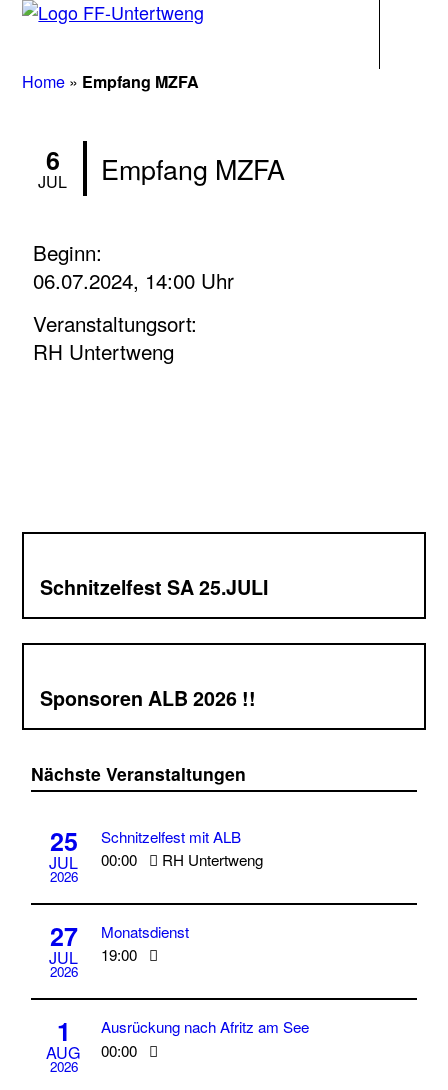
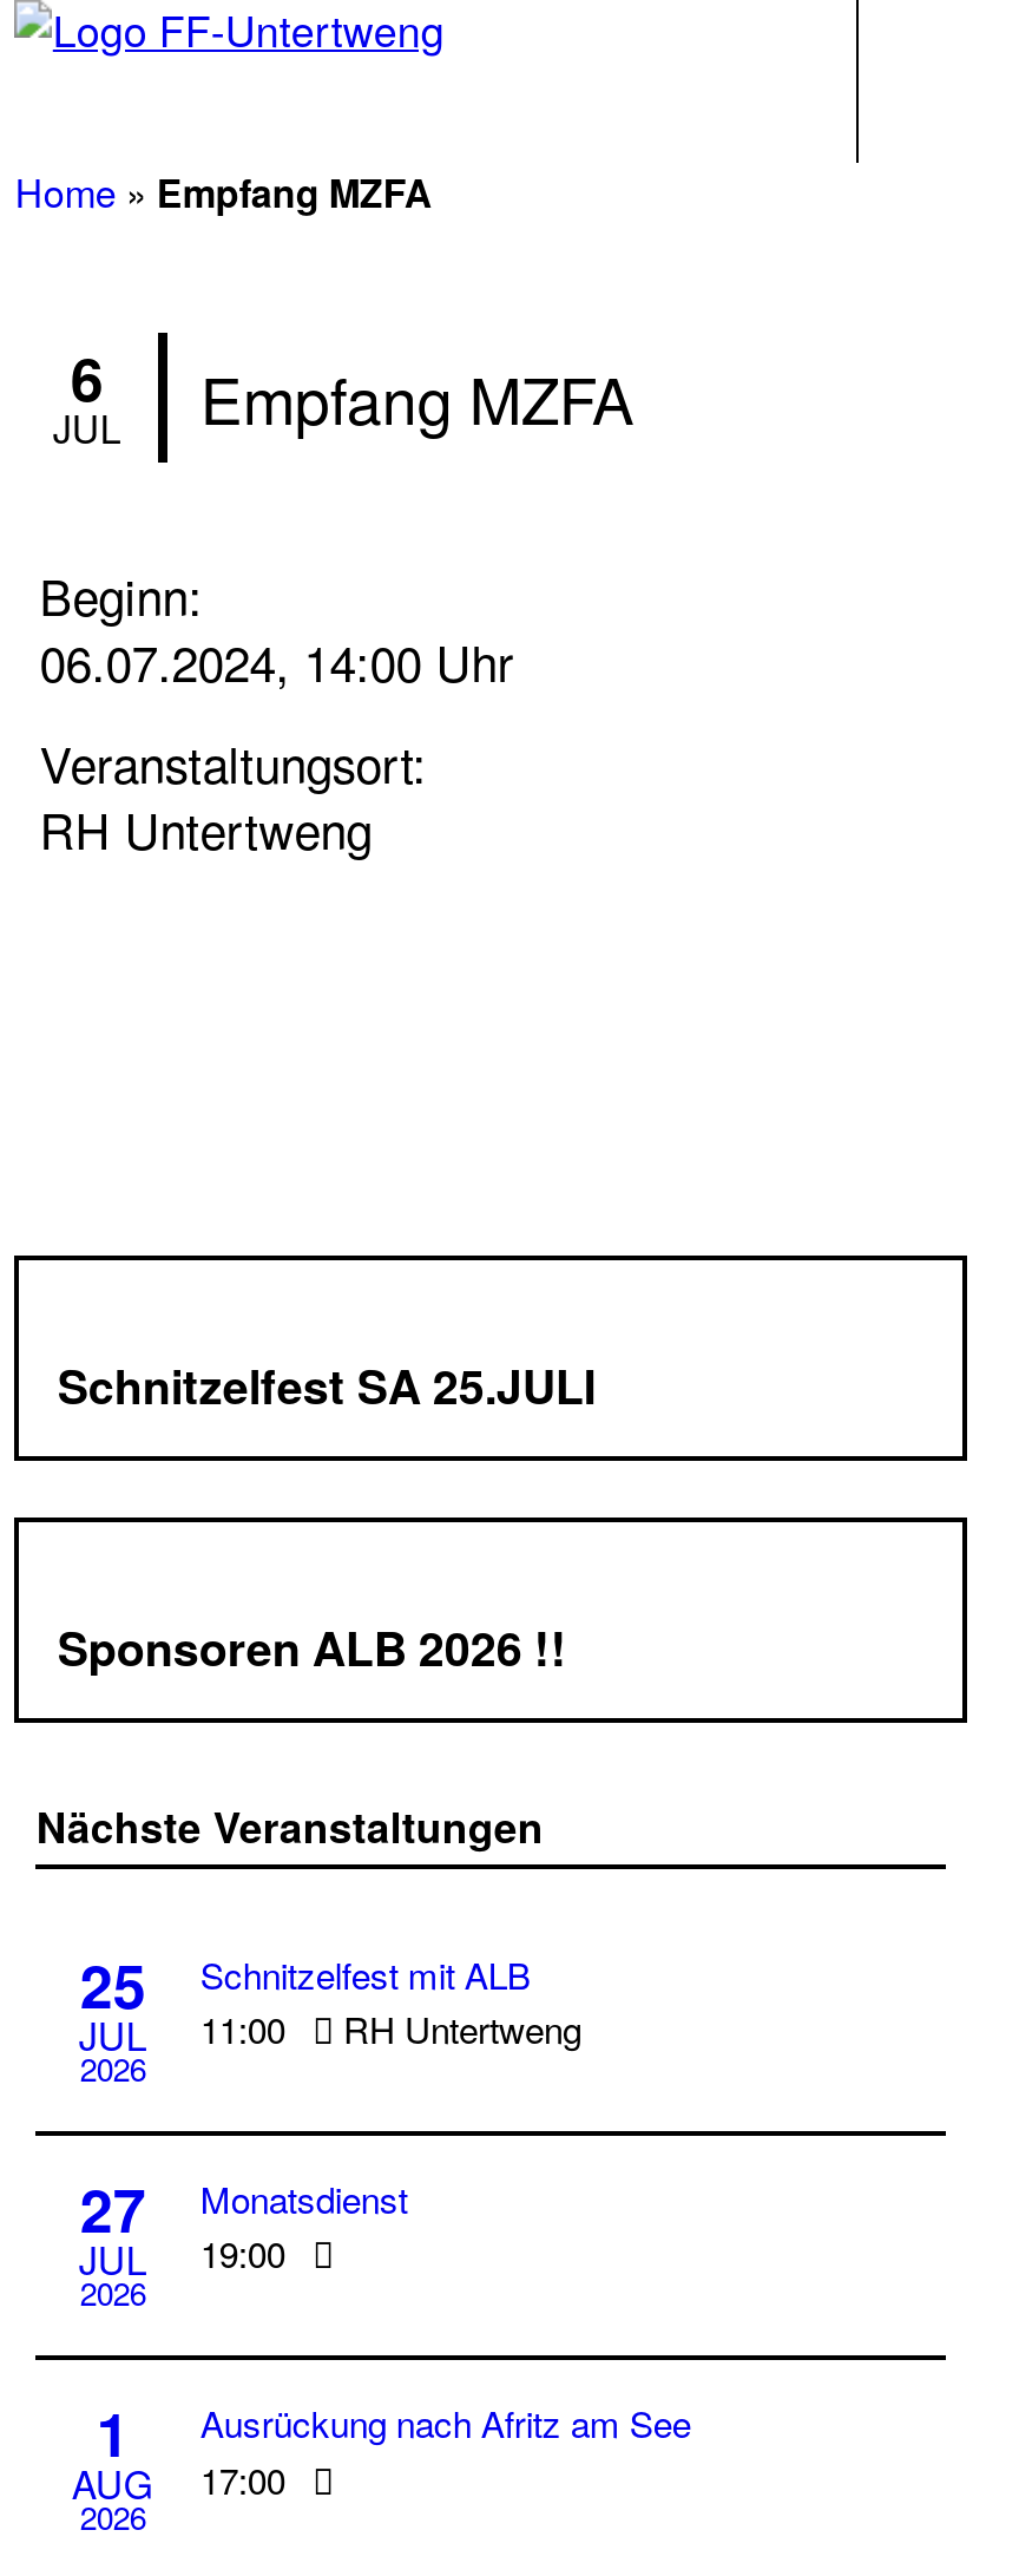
[101,849,137,870] 00:00 -> [200,2005,285,2054] 11:00
[46,1039,137,1064] AUG 00:00 -> [71,2453,285,2512] AUG 17:00

